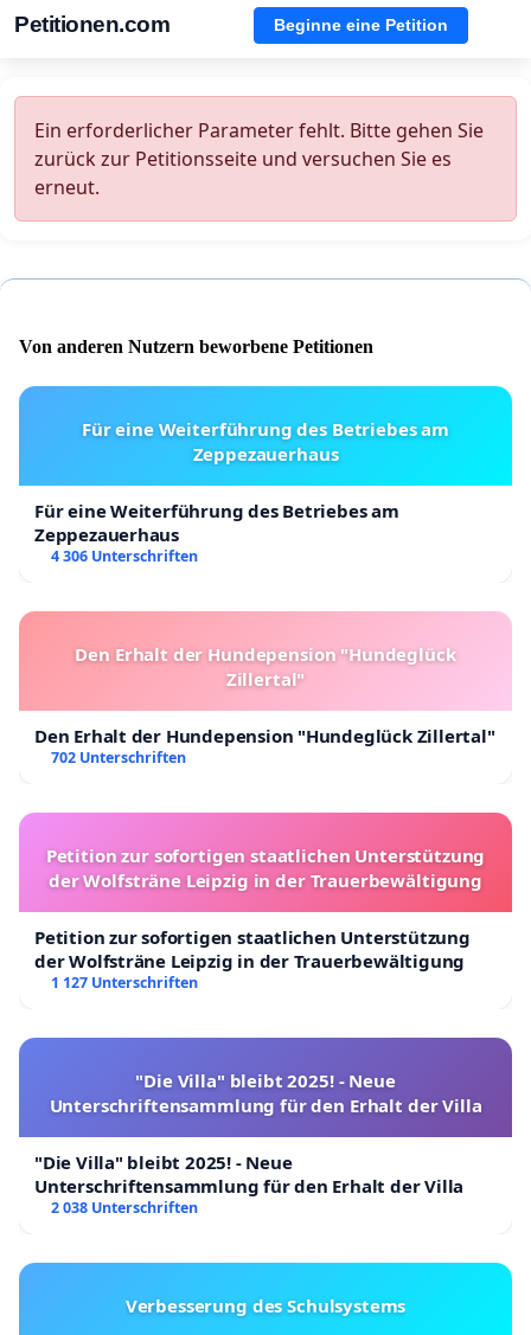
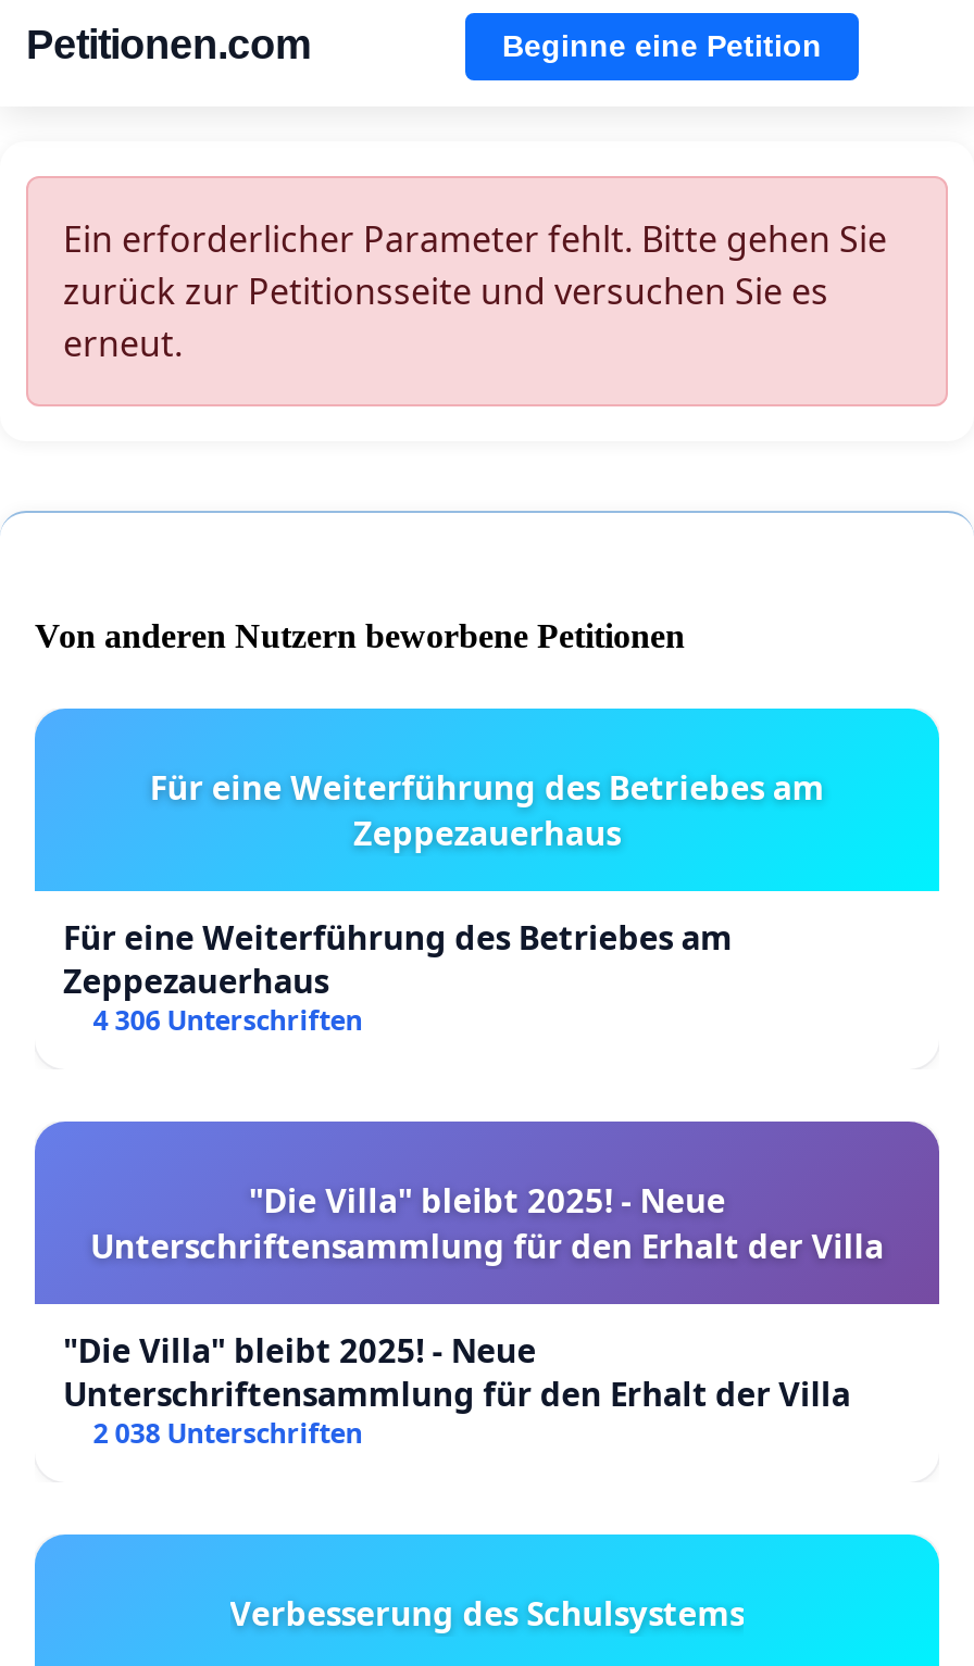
[19,612,512,768] [image] | Den Erhalt der Hundepension "Hundeglück | Zillertal" | Den Erhalt der Hundepension "Hundeglück Zillertal" | 702 Unterschriften -> none
[18,811,513,993] [image] | Petition zur sofortigen staatlichen Unterstützung | der Wolfsträne Leipzig in der Trauerbewältigung | Petition zur sofortigen staatlichen Unterstützung | der Wolfsträne Leipzig in der Trauerbewältigung | 1 127 Unterschriften -> none

